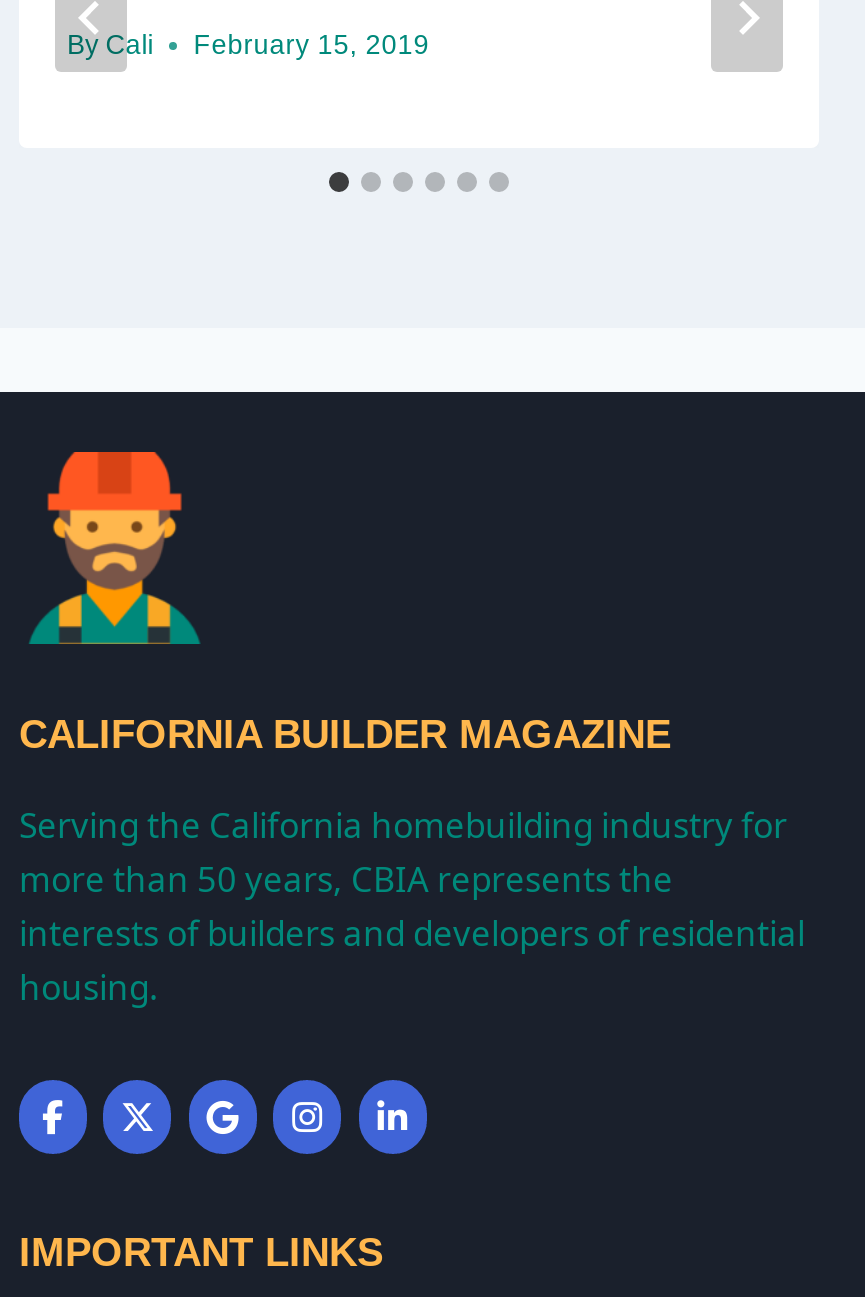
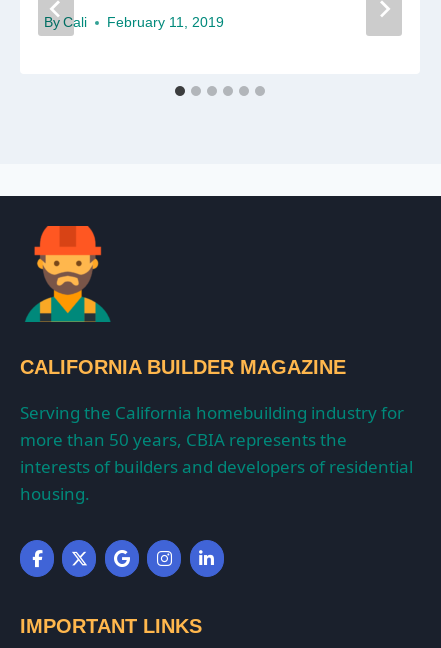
[67,30,429,60] By Cali February 15, 2019 -> [44,15,224,30] By Cali February 11, 2019

